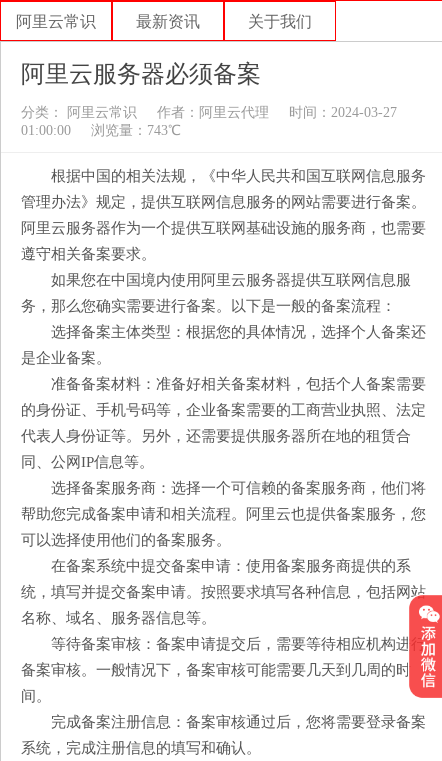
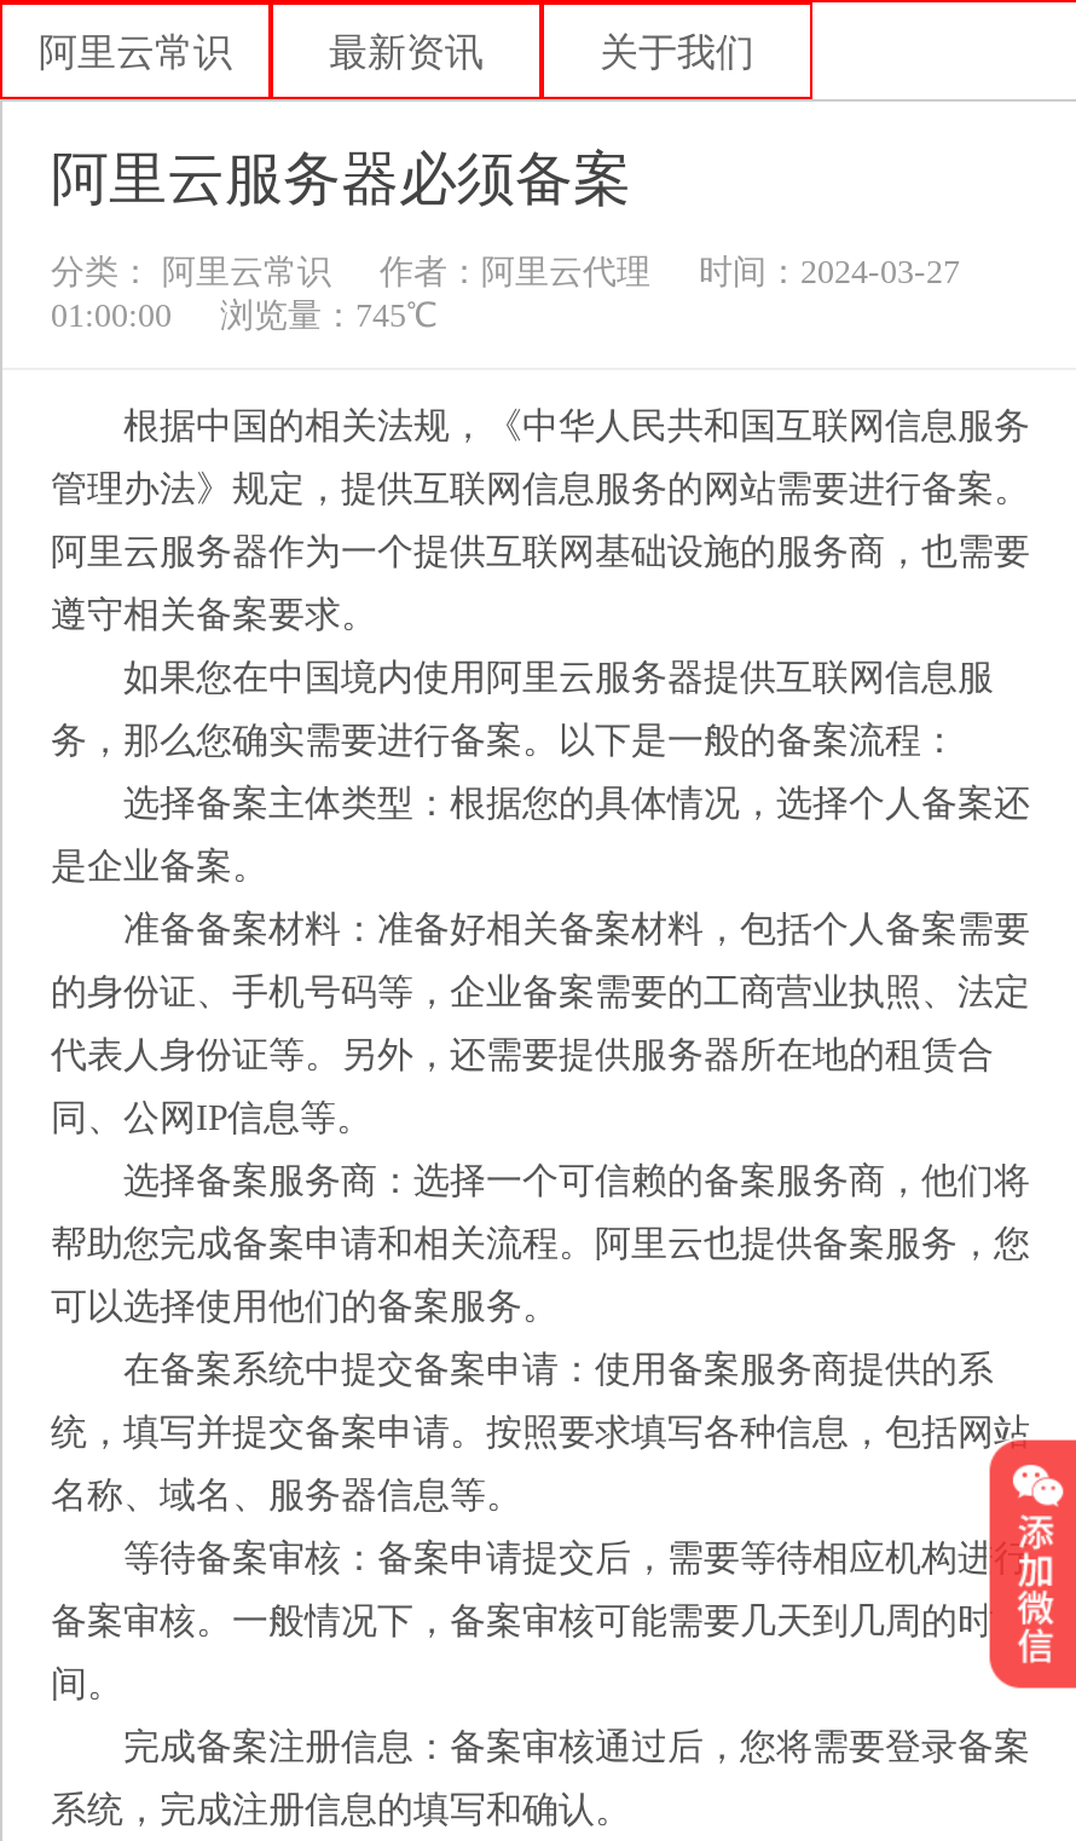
[21,123,181,138] 01:00:00 浏览量：743℃ -> [51,298,438,334] 01:00:00 浏览量：745℃

